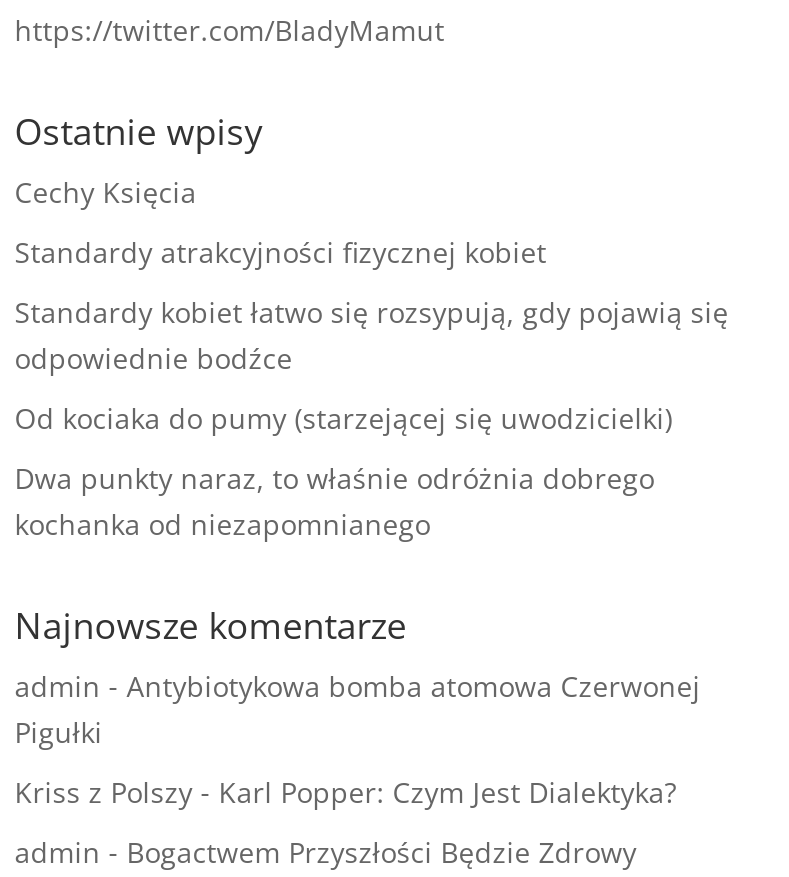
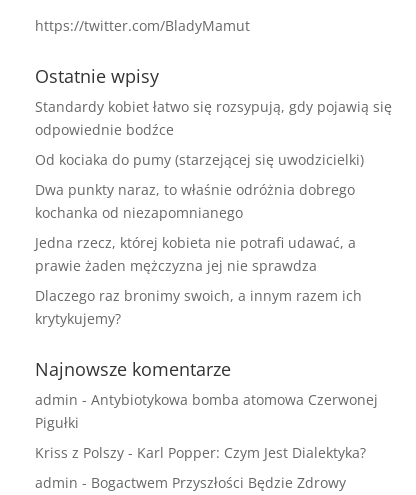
[15,173,547,271] Cechy Księcia | Standardy atrakcyjności fizycznej kobiet -> none
moved [15,293,729,543] -> [35,97,392,222]: Standardy kobiet łatwo się rozsypują, gdy pojawią się | odpowiednie bodźce | Od kociaka do pumy (starzejącej się uwodzicielki) | Dwa punkty naraz, to właśnie odróżnia dobrego | kochanka od niezapomnianego
none -> [35,233,362,328] Jedna rzecz, której kobieta nie potrafi udawać, a | prawie żaden mężczyzna jej nie sprawdza | Dlaczego raz bronimy swoich, a innym razem ich | krytykujemy?

